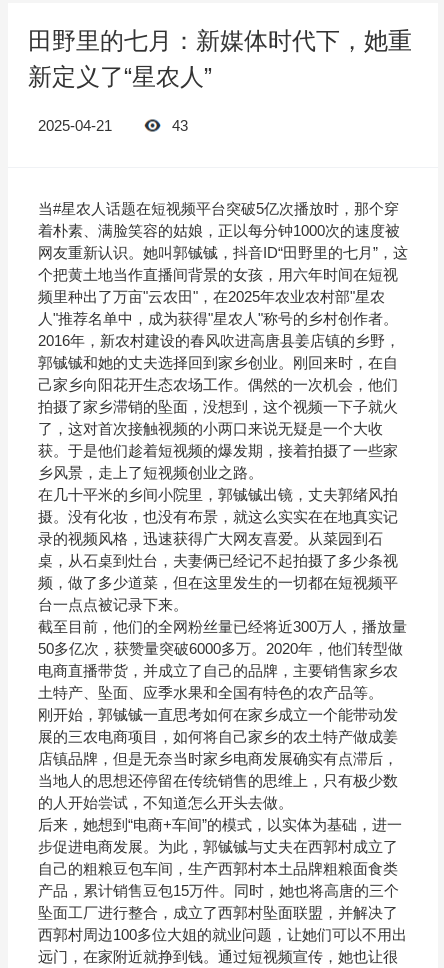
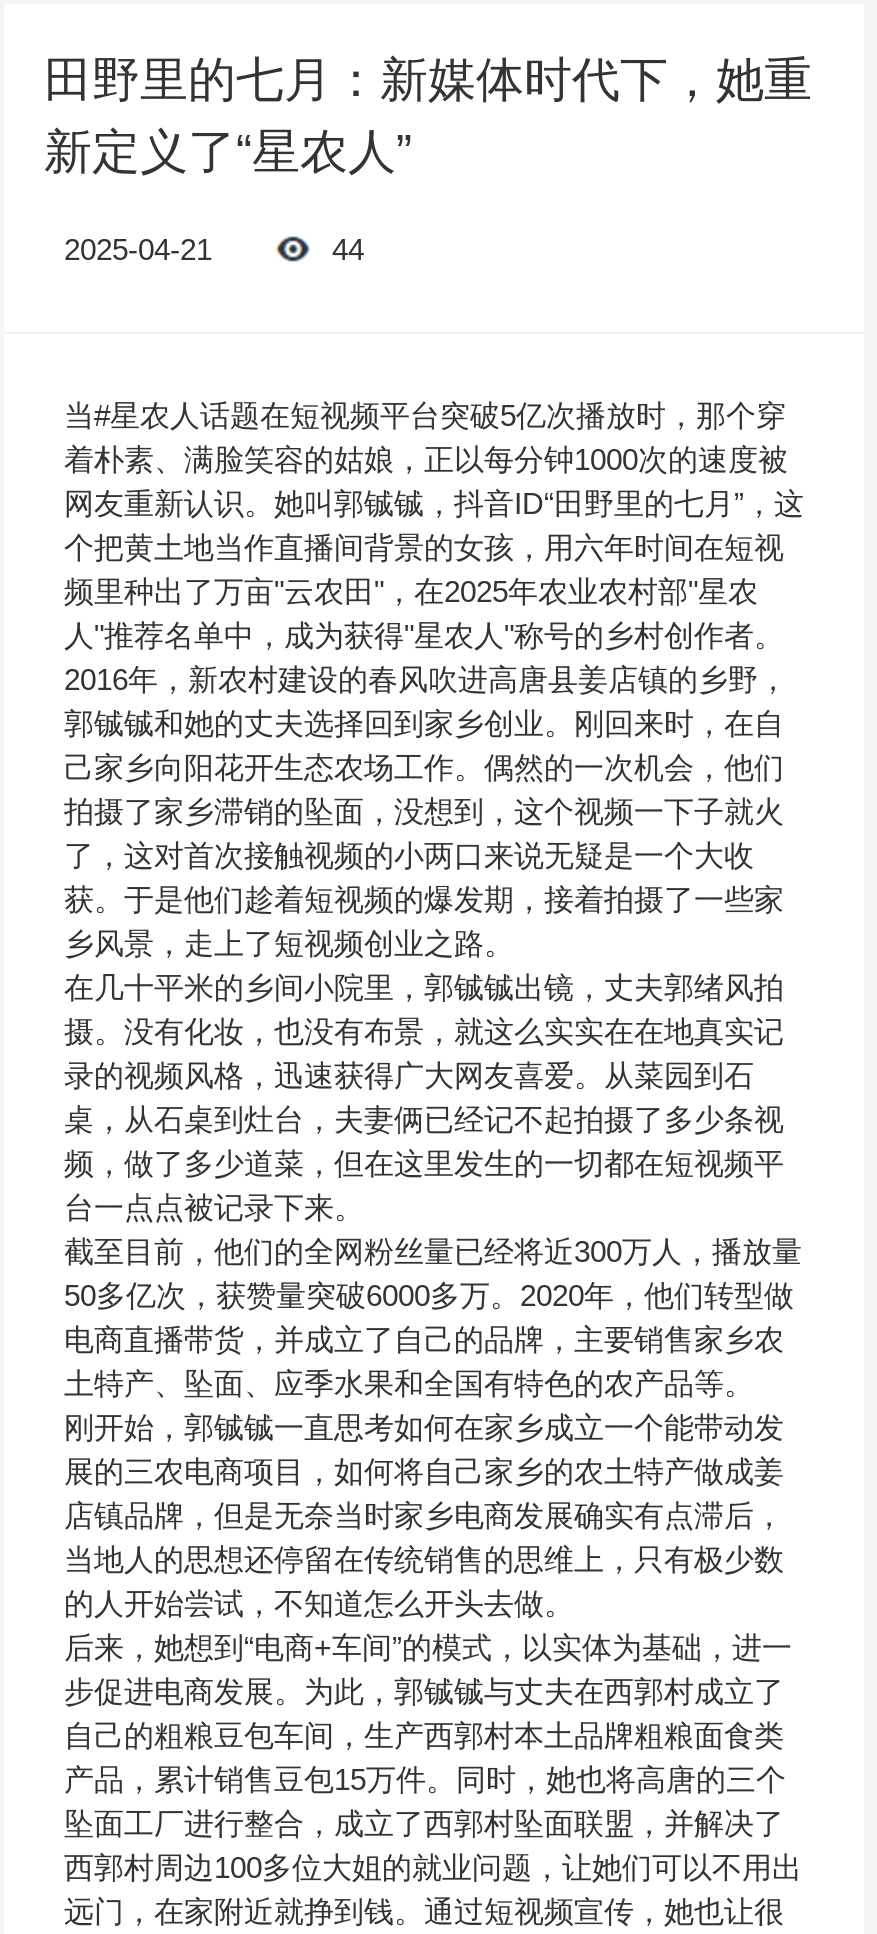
[172,117,188,134] 43 -> [332,232,364,266] 44

